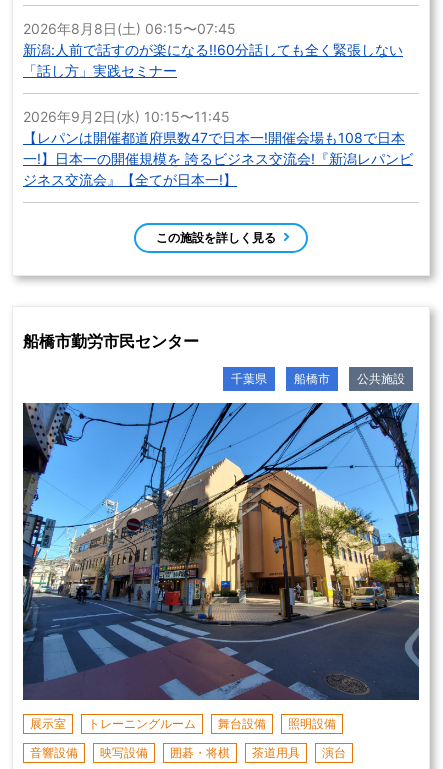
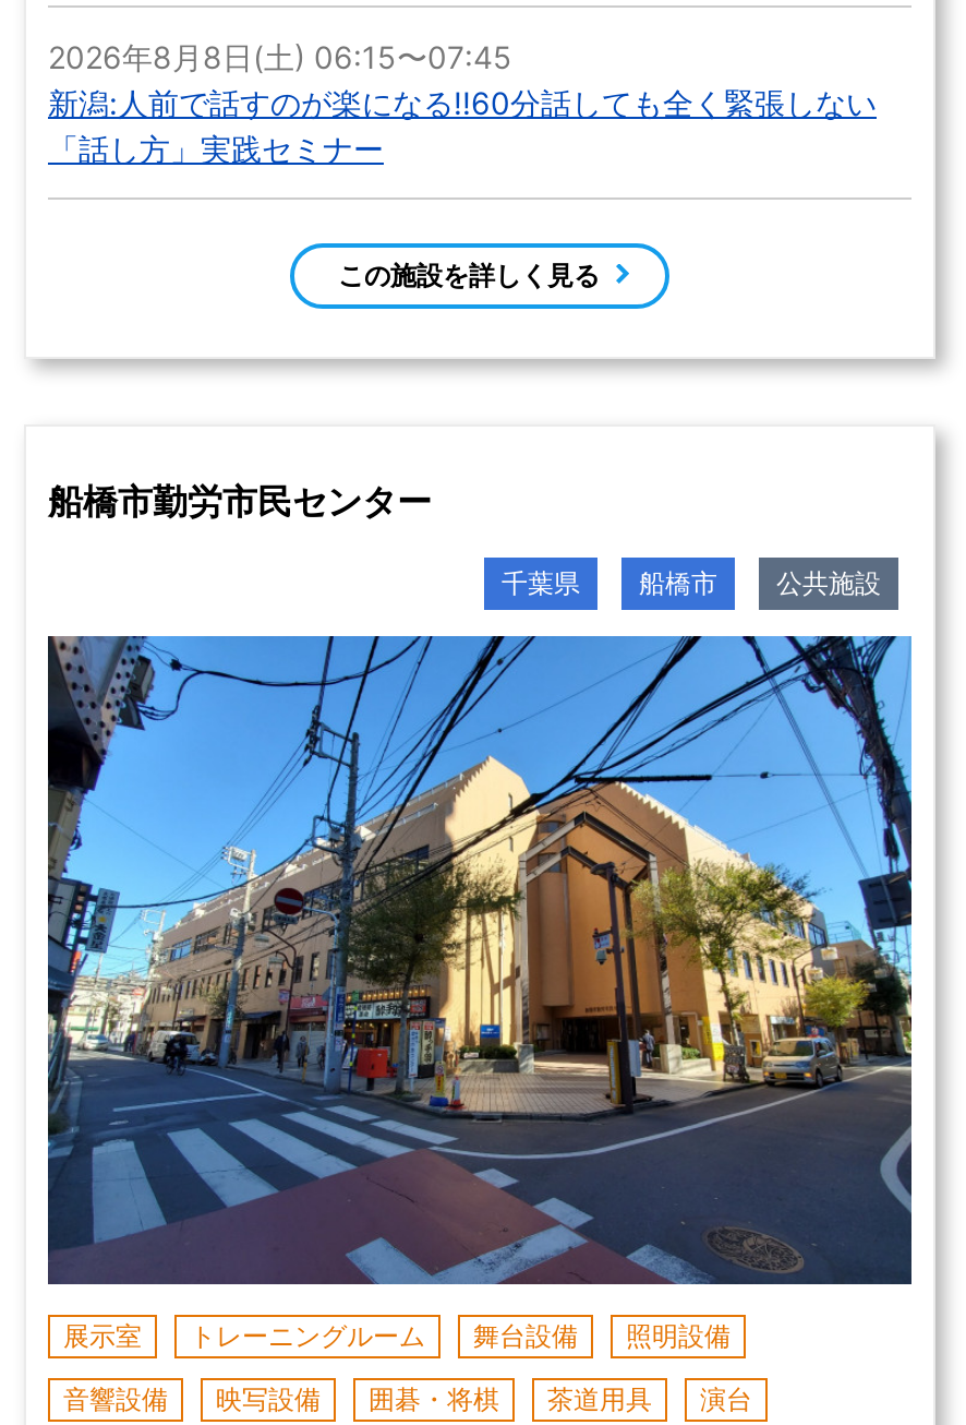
[23,108,413,188] 2026年9月2日(水) 10:15〜11:45 | 【レパンは開催都道府県数47で日本一!開催会場も108で日本 | 一!】日本一の開催規模を 誇るビジネス交流会!『新潟レパンビ | ジネス交流会』【全てが日本一!】 -> none

